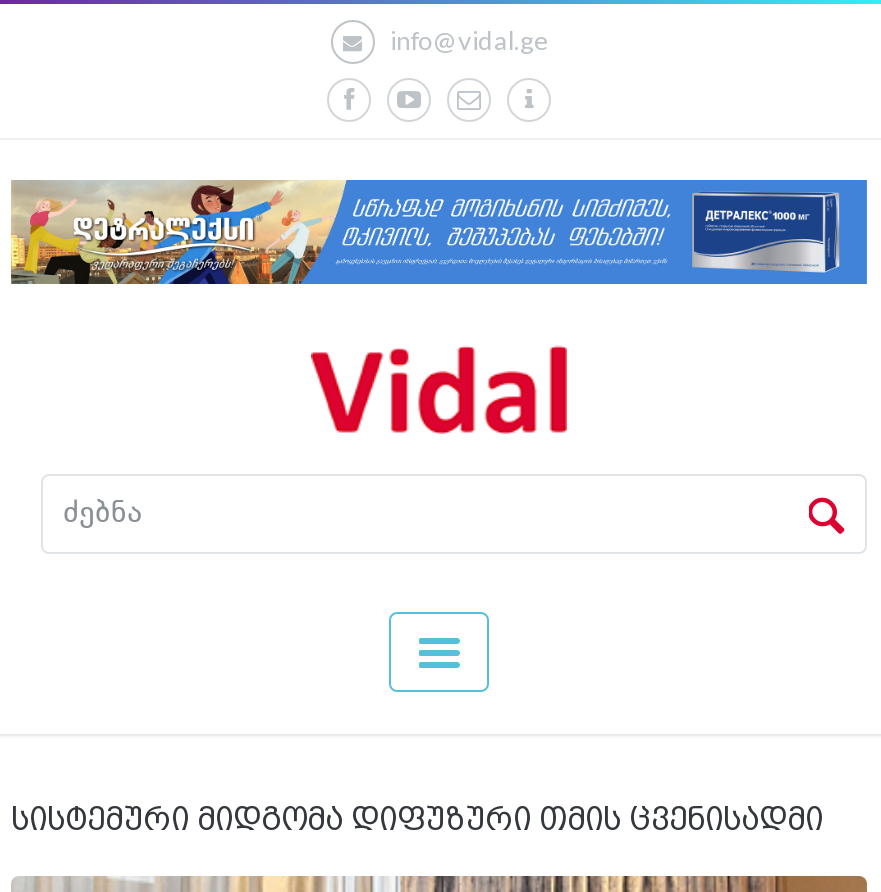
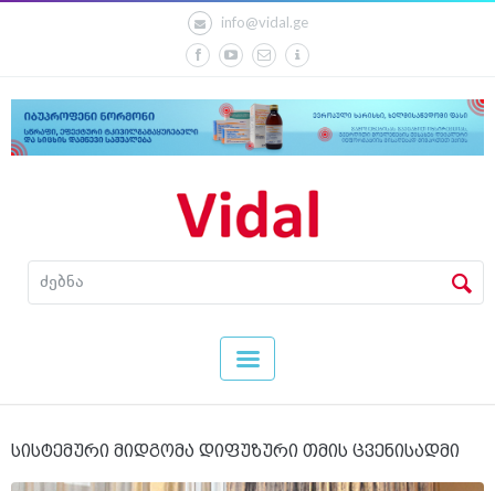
[9,178,869,286] [image] -> [10,98,485,157] [image]

